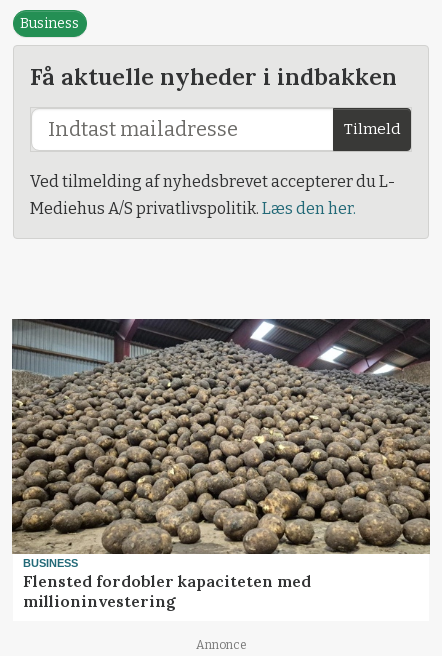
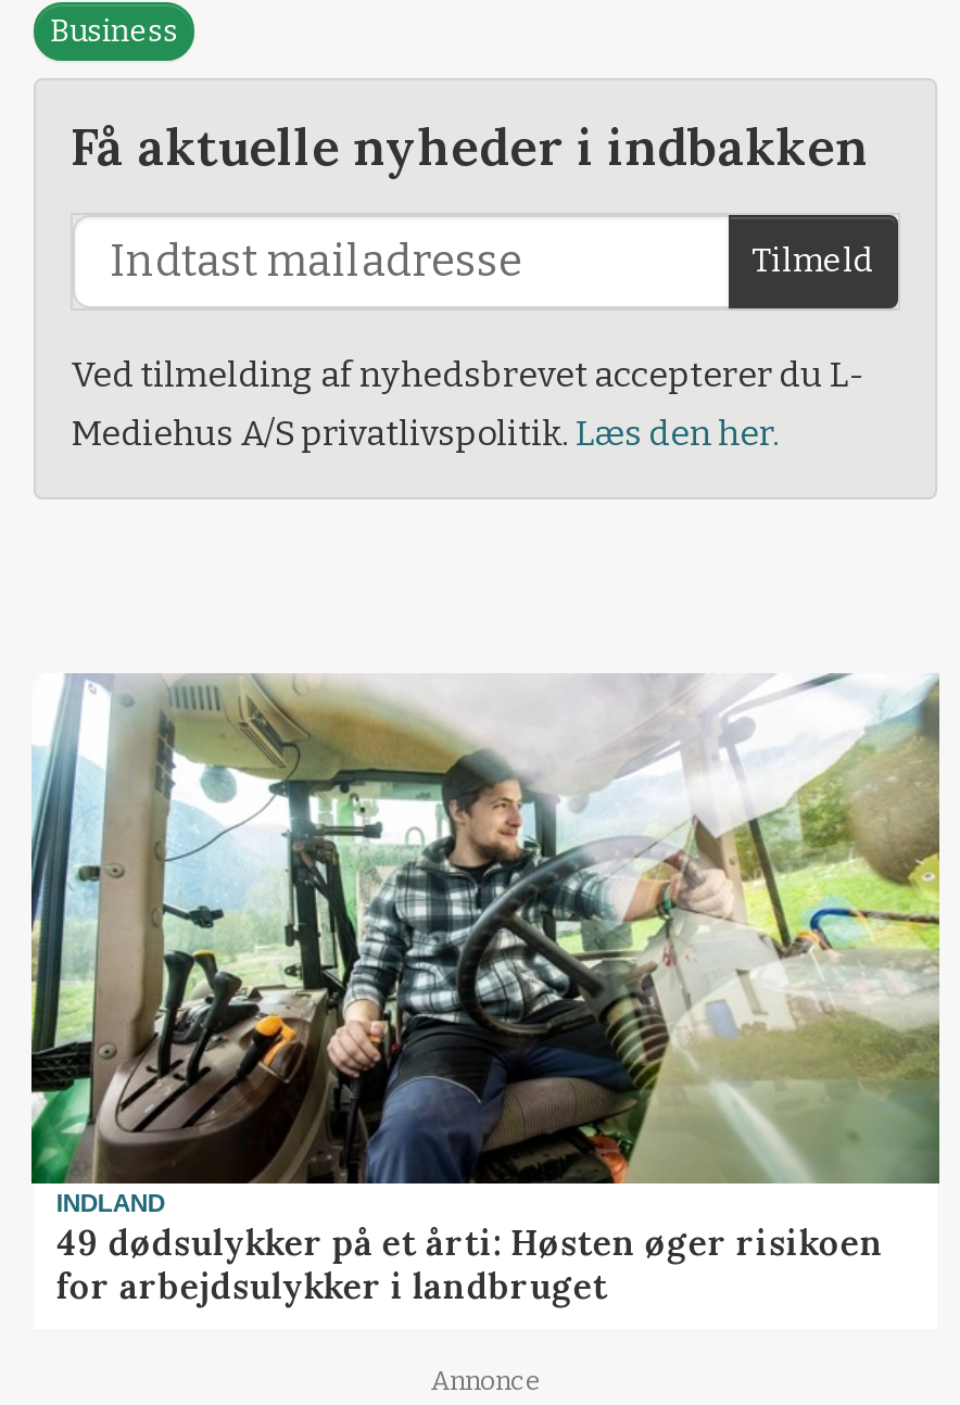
[11,318,431,611] [image] | BUSINESS | Flensted fordobler kapaciteten med | millioninvestering -> [29,673,942,1307] [image] | INDLAND | 49 dødsulykker på et årti: Høsten øger risikoen | for arbejdsulykker i landbruget

